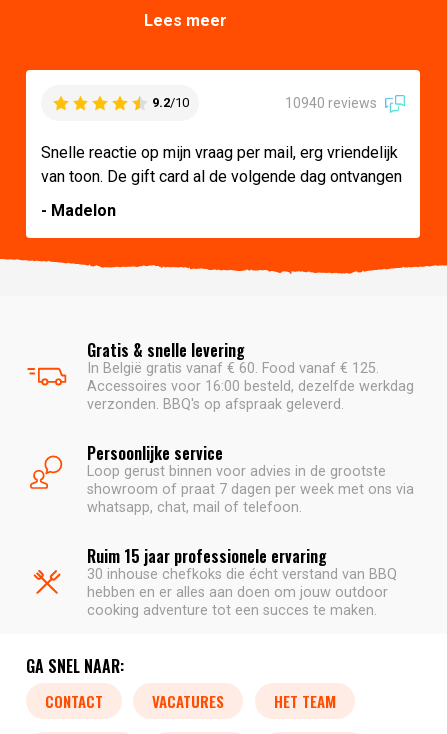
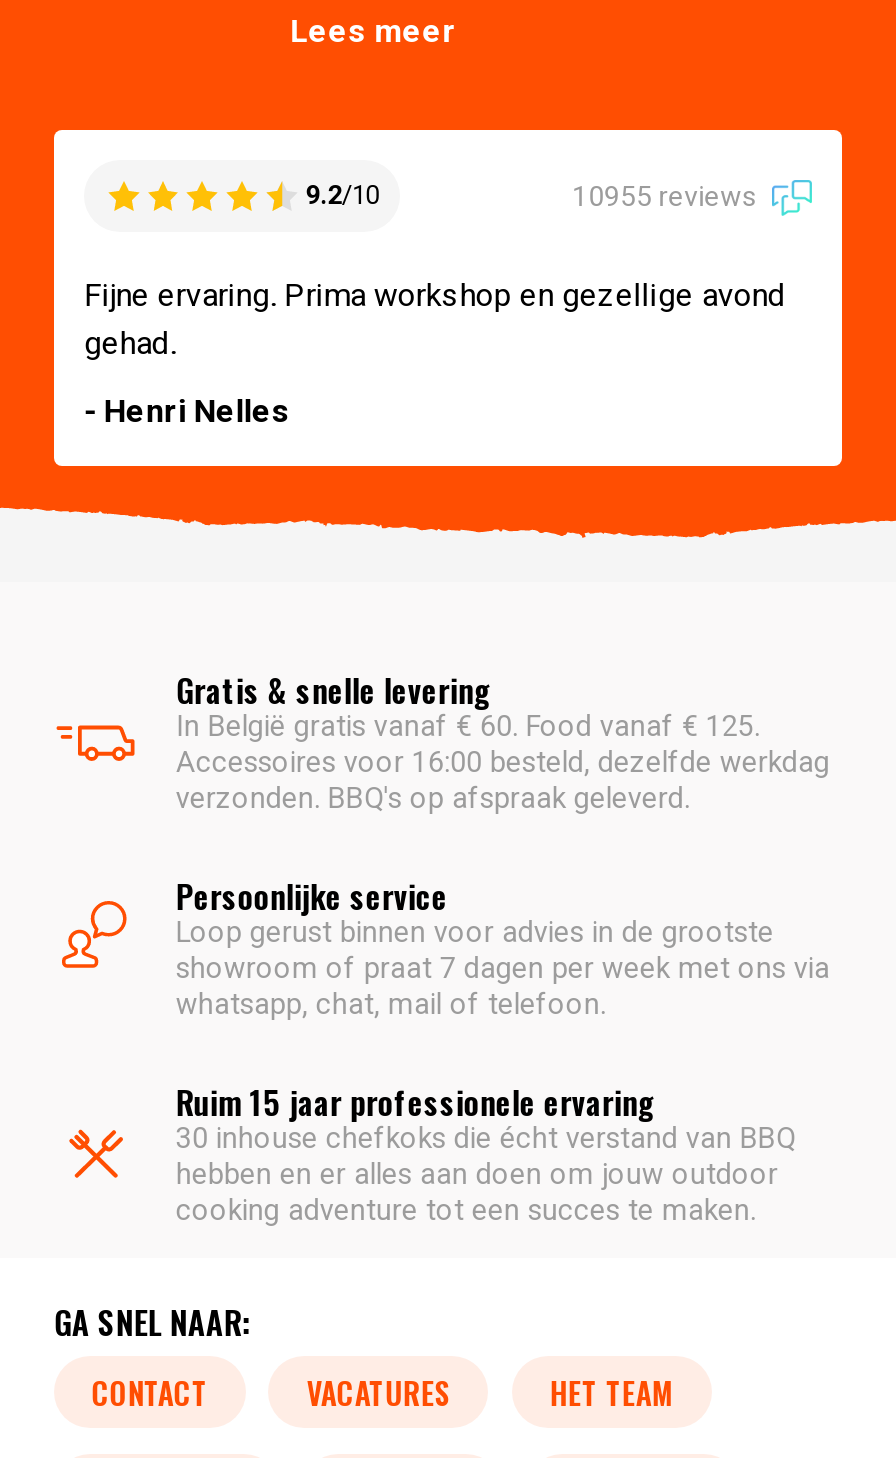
[285,95,380,111] 10940 reviews -> [572,179,762,211] 10955 reviews
[41,143,402,186] Snelle reactie op mijn vraag per mail, erg vriendelijk | van toon. De gift card al de volgende dag ontvangen -> [84,275,786,361] Fijne ervaring. Prima workshop en gezellige avond | gehad.
[41,201,116,220] - Madelon -> [84,391,290,429] - Henri Nelles

